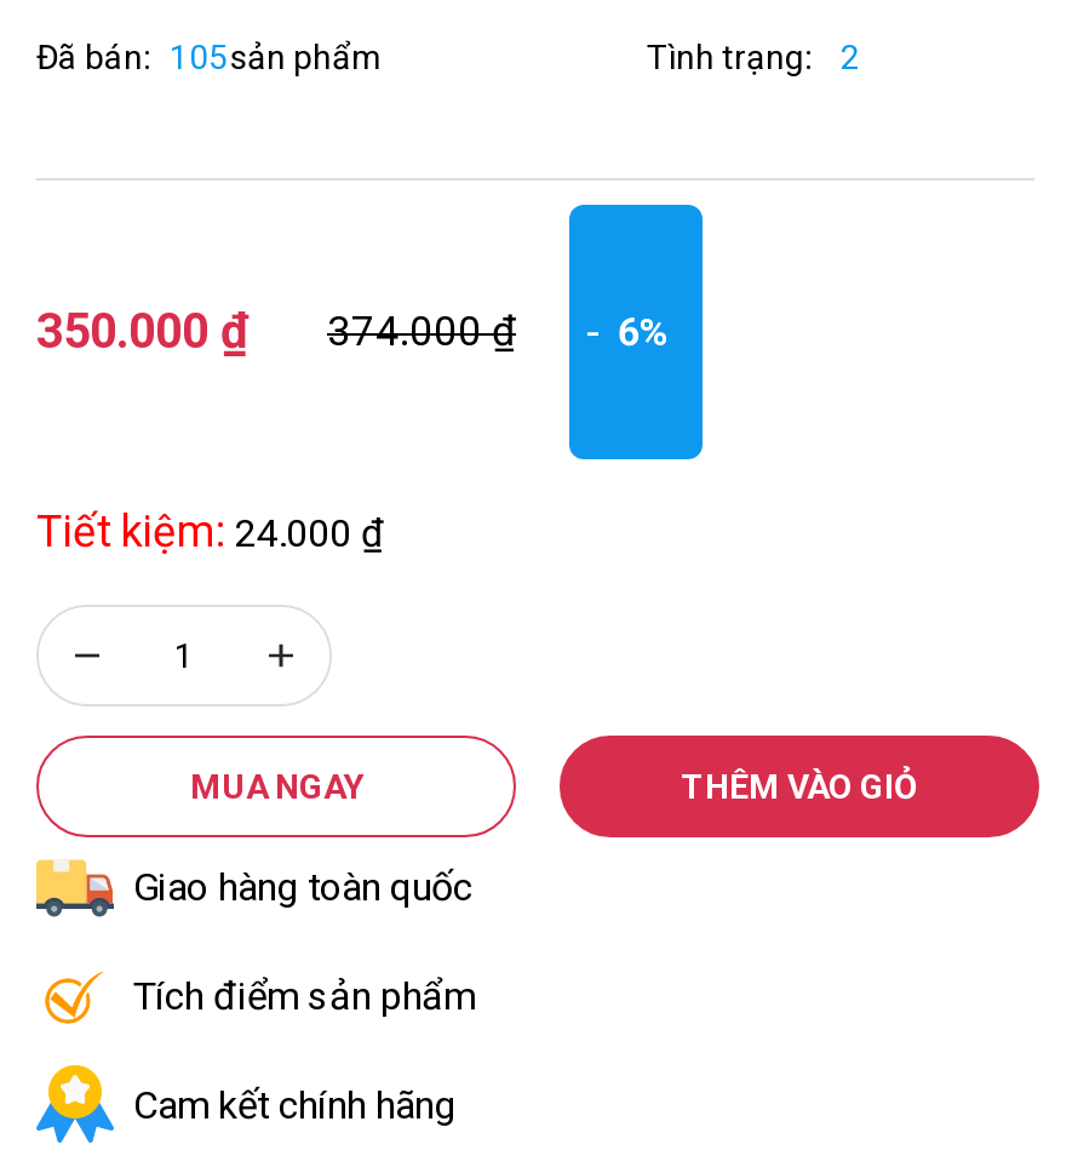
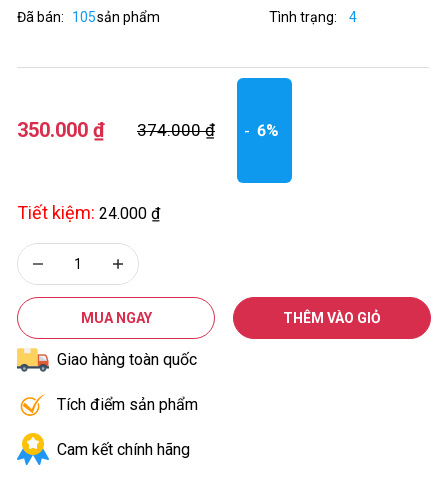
[647,38,860,76] Tình trạng: 2 -> [269,9,357,25] Tình trạng: 4

